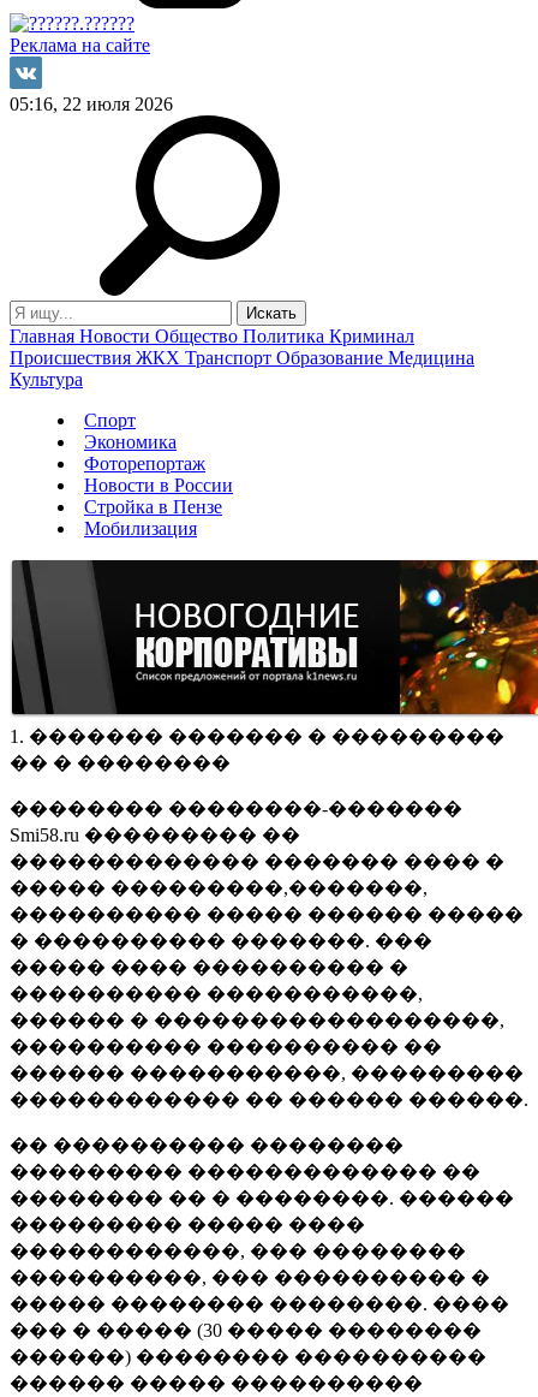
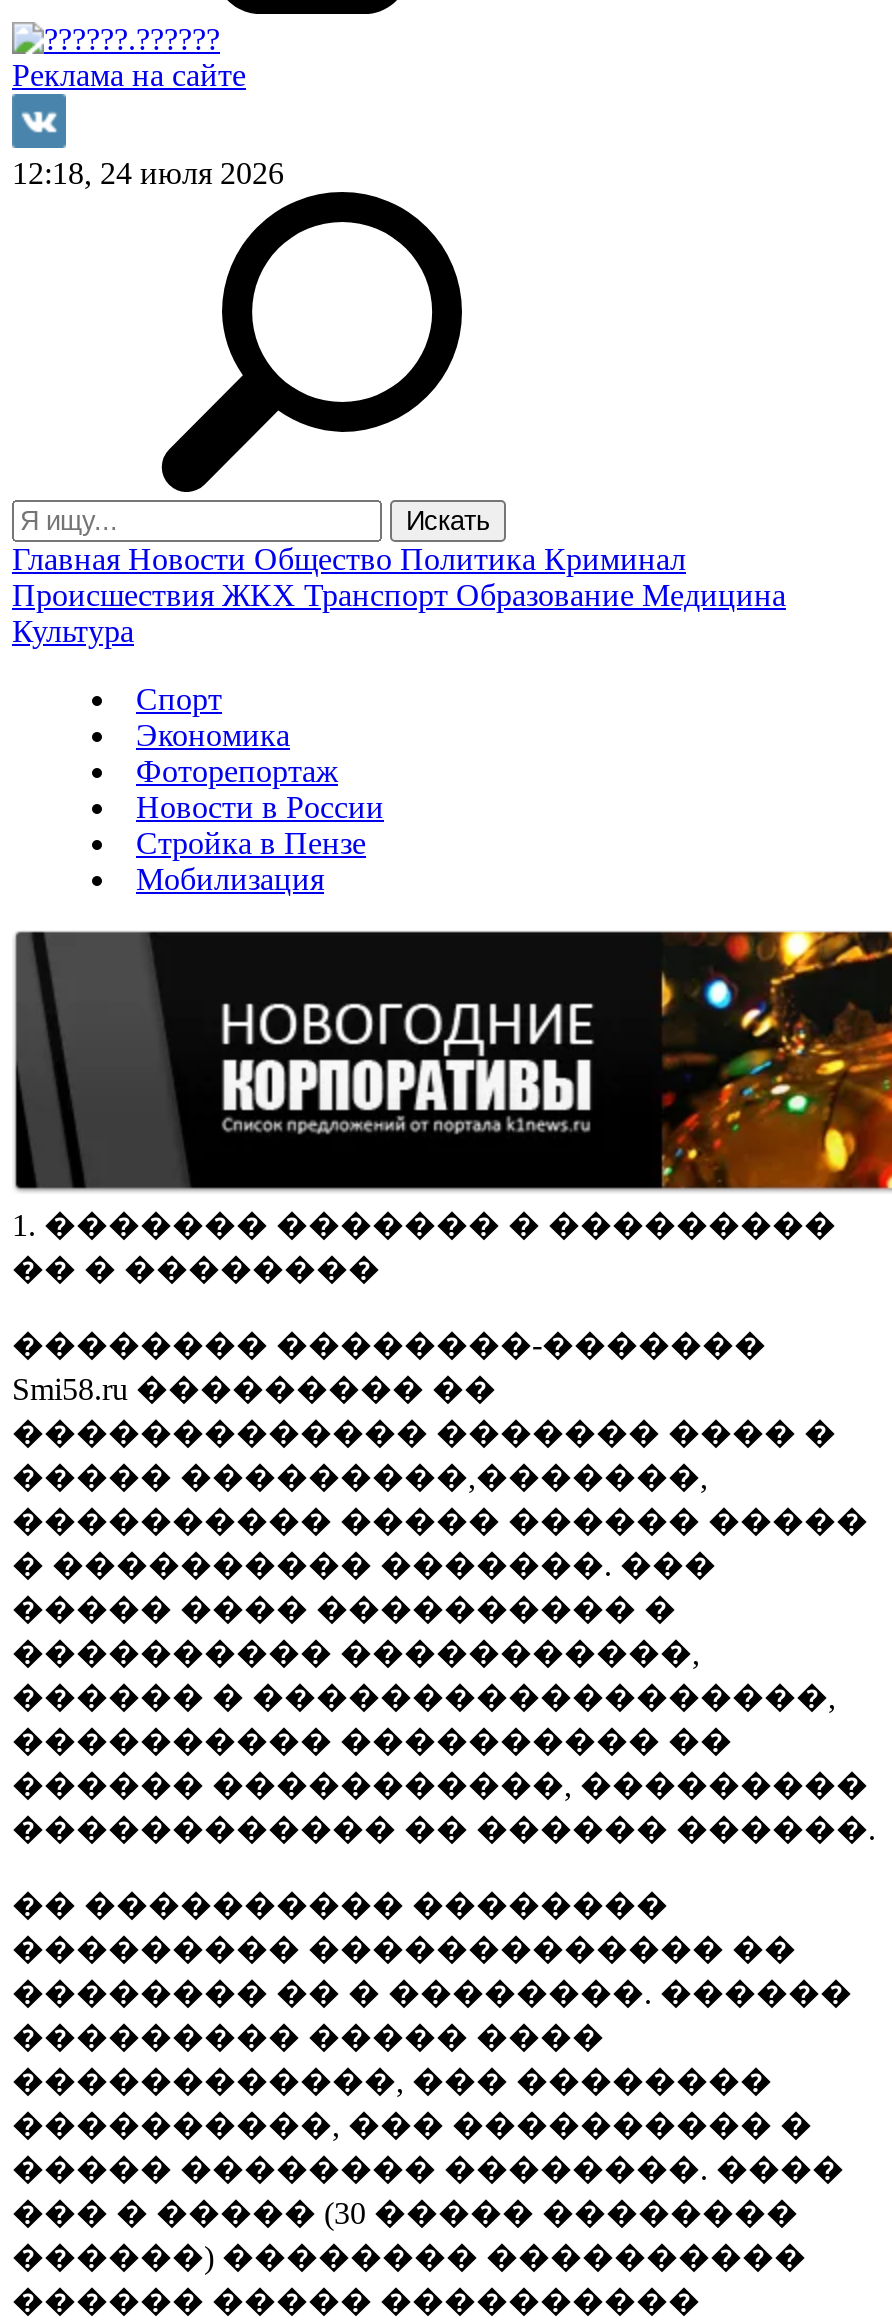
[10,94,173,114] 05:16, 22 июля 2026 -> [12,156,284,190] 12:18, 24 июля 2026

